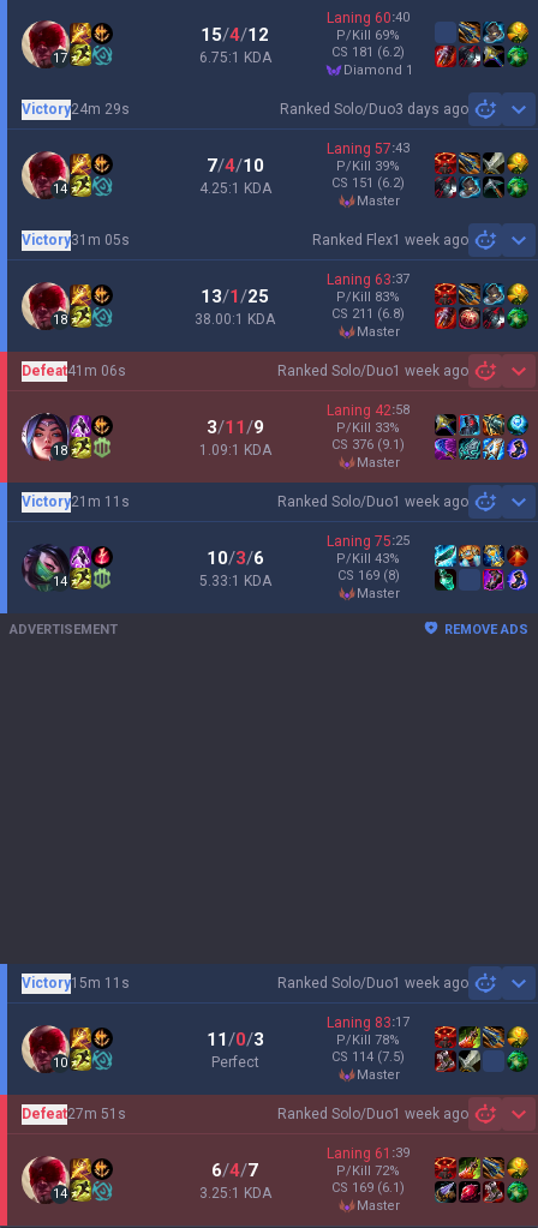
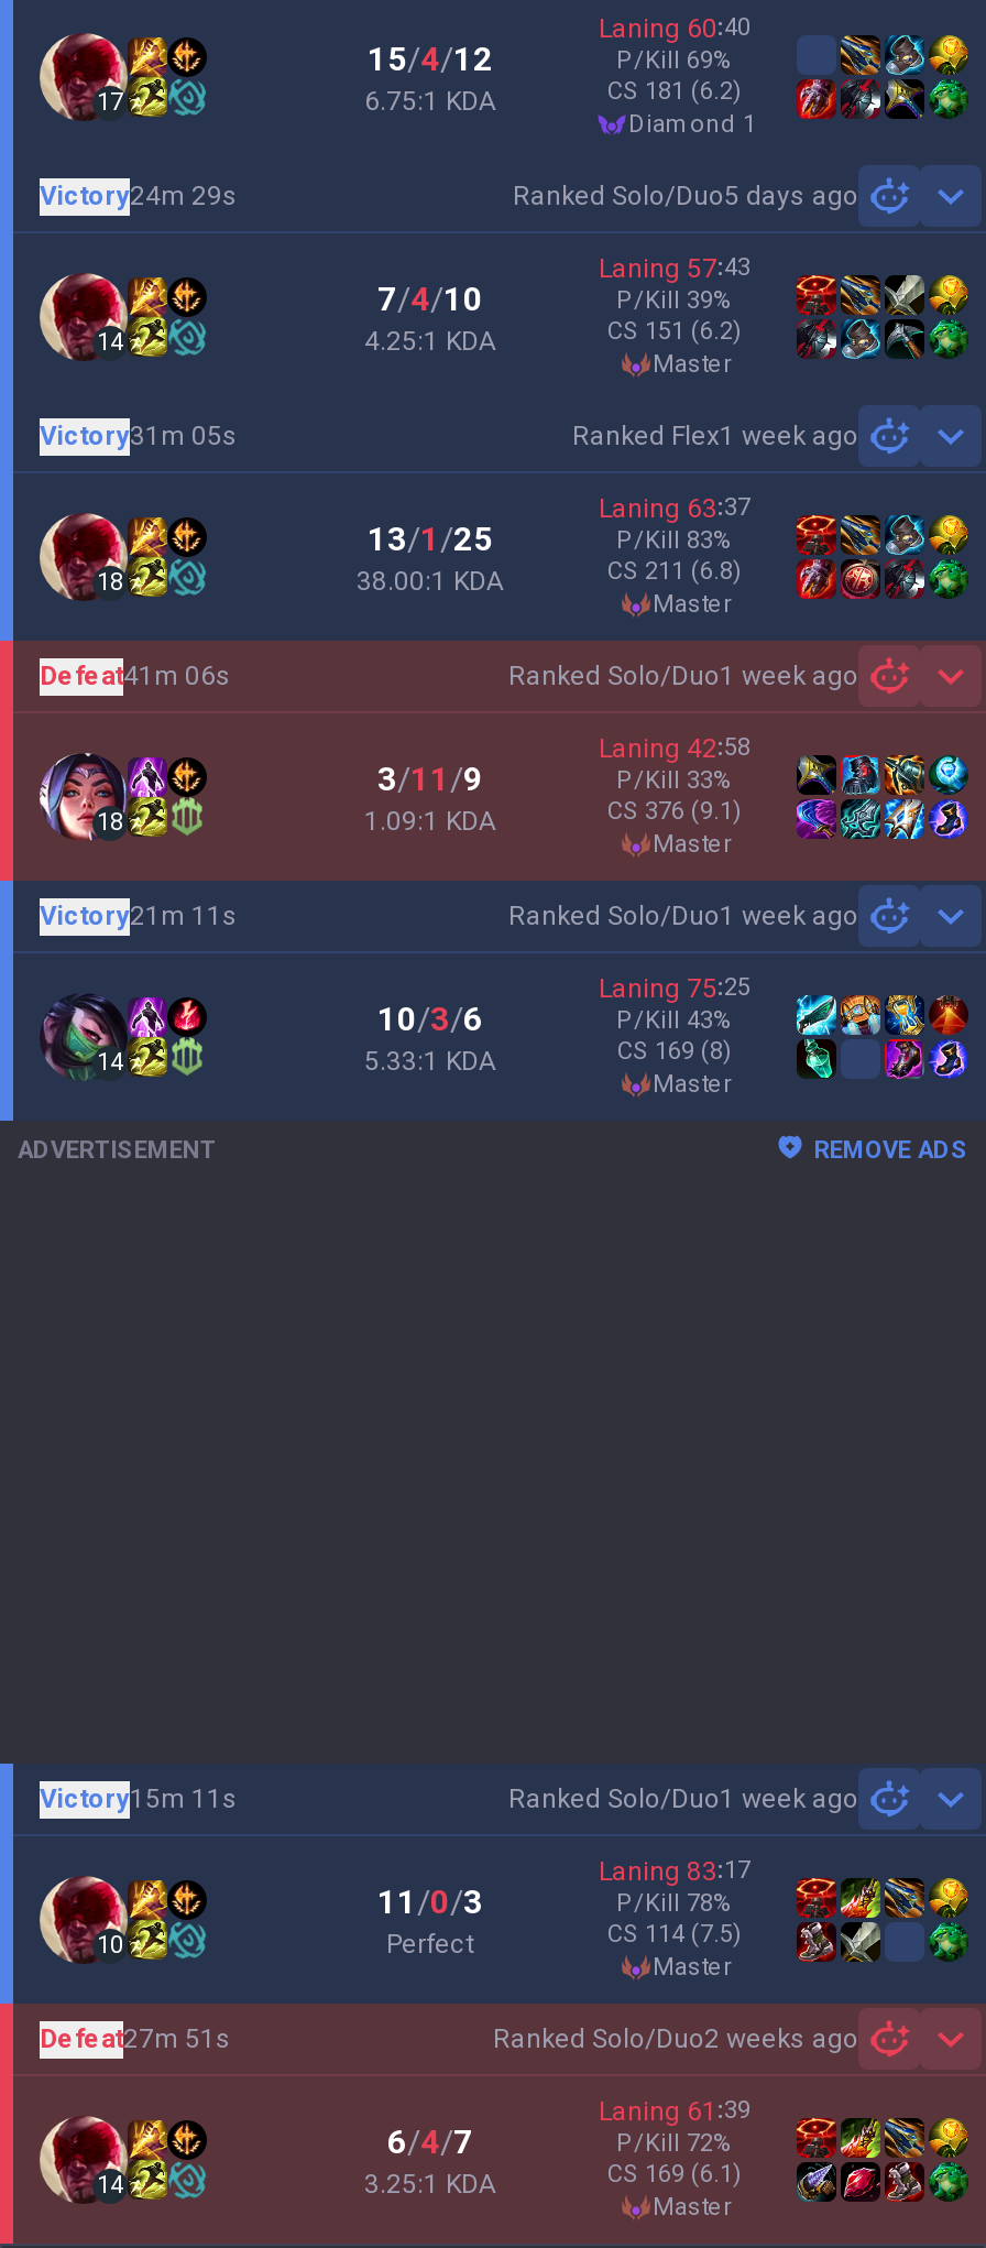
[280,100,468,118] Ranked Solo/Duo3 days ago -> [513,179,858,211] Ranked Solo/Duo5 days ago
[277,1105,468,1122] Ranked Solo/Duo1 week ago -> [493,2022,858,2054] Ranked Solo/Duo2 weeks ago

